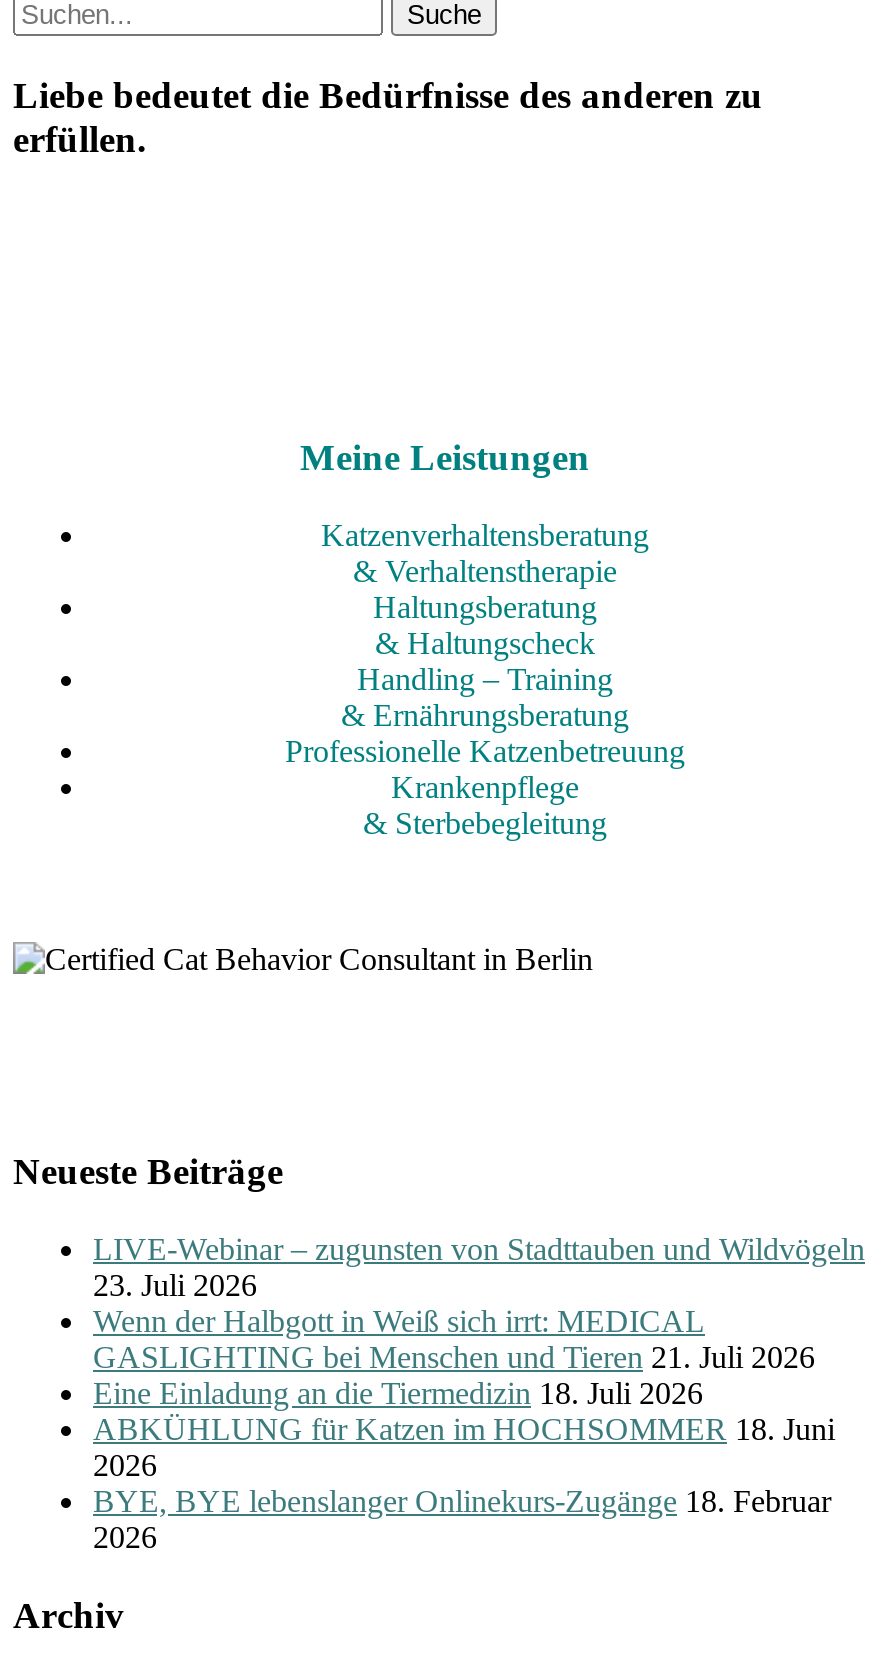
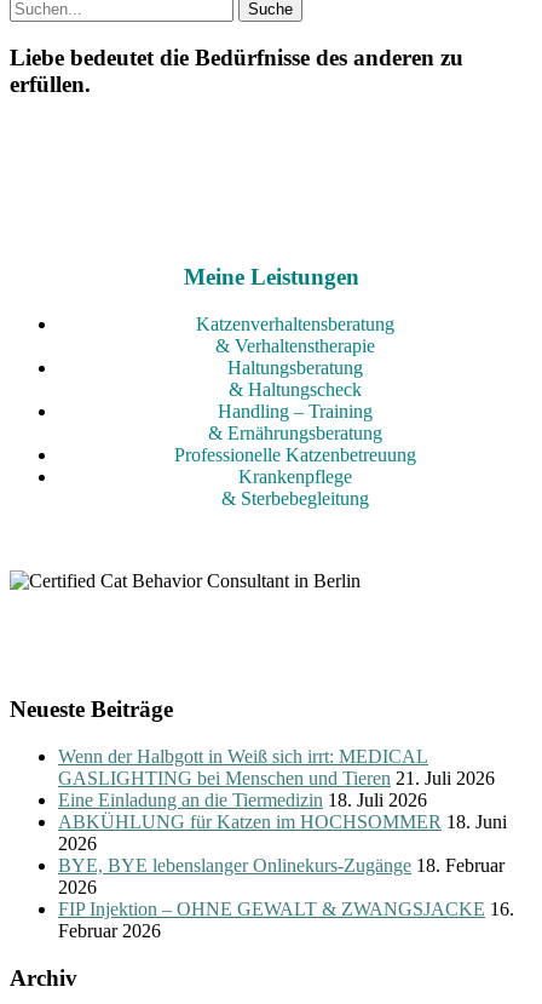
[93,1232,865,1302] LIVE-Webinar – zugunsten von Stadttauben und Wildvögeln | 23. Juli 2026 -> none
moved [93,1304,835,1554] -> [58,746,507,897]: Wenn der Halbgott in Weiß sich irrt: MEDICAL | GASLIGHTING bei Menschen und Tieren 21. Juli 2026 | Eine Einladung an die Tiermedizin 18. Juli 2026 | ABKÜHLUNG für Katzen im HOCHSOMMER 18. Juni | 2026 | BYE, BYE lebenslanger Onlinekurs-Zugänge 18. Februar | 2026
none -> [58,899,514,941] FIP Injektion – OHNE GEWALT & ZWANGSJACKE 16. | Februar 2026

